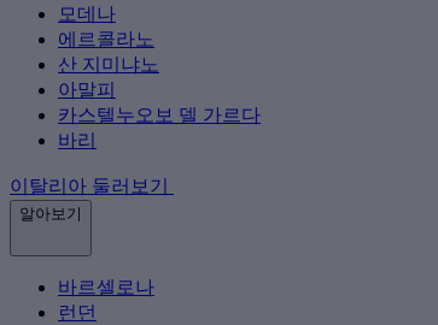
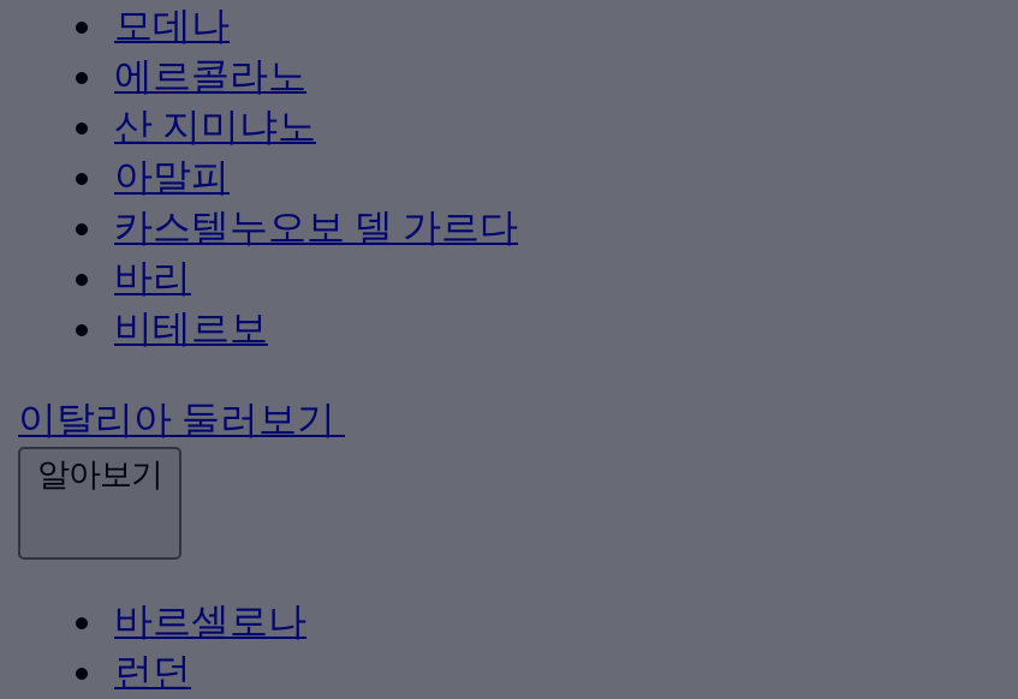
none -> [114,309,268,350] 비테르보

